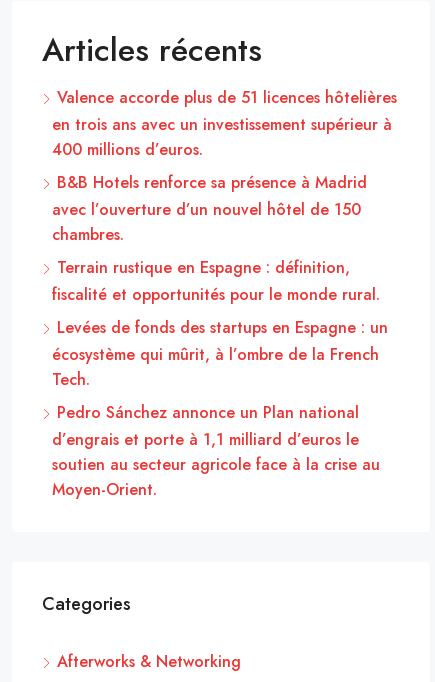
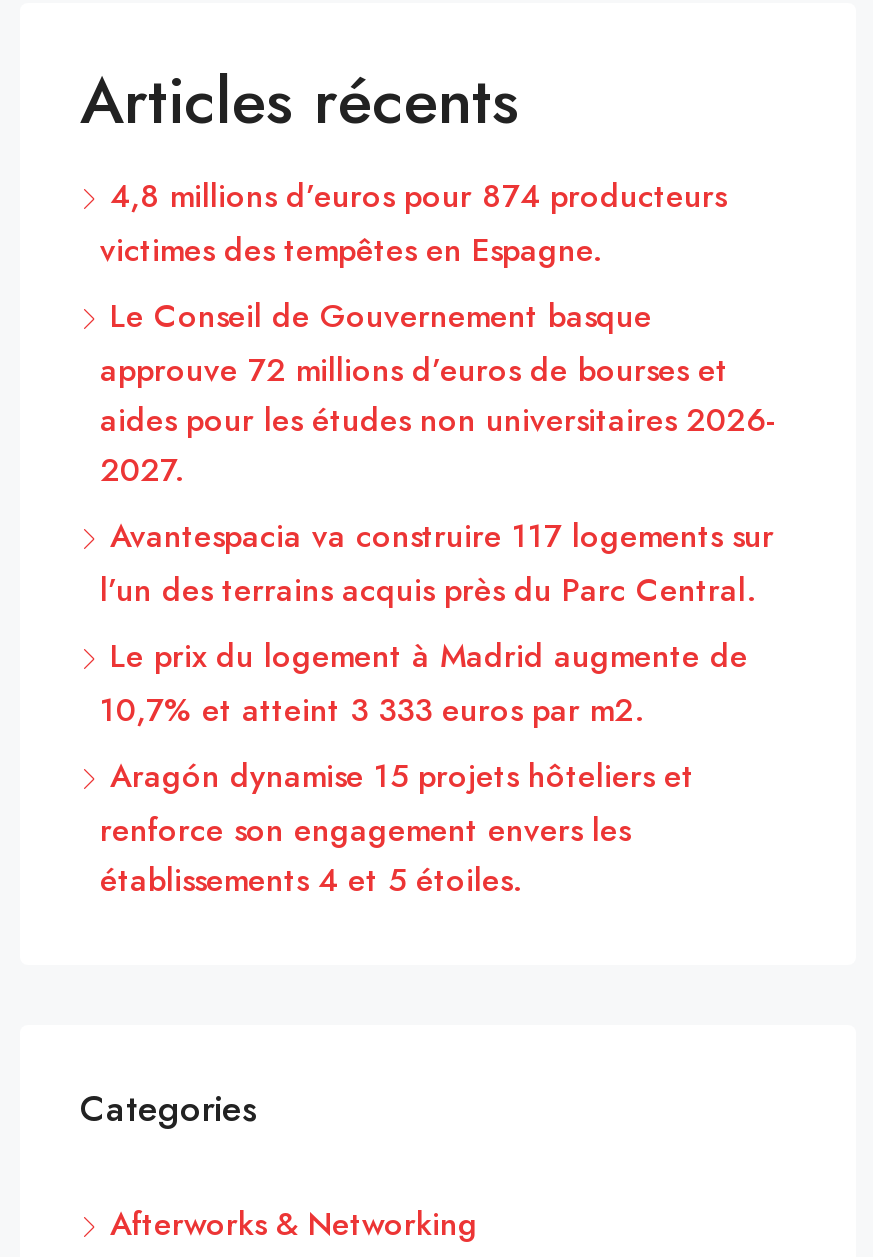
[52,86,397,501] Valence accorde plus de 51 licences hôtelières | en trois ans avec un investissement supérieur à | 400 millions d’euros. | B&B Hotels renforce sa présence à Madrid | avec l’ouverture d’un nouvel hôtel de 150 | chambres. | Terrain rustique en Espagne : définition, | fiscalité et opportunités pour le monde rural. | Levées de fonds des startups en Espagne : un | écosystème qui mûrit, à l’ombre de la French | Tech. | Pedro Sánchez annonce un Plan national | d’engrais et porte à 1,1 milliard d’euros le | soutien au secteur agricole face à la crise au | Moyen-Orient. -> [100,173,776,903] 4,8 millions d’euros pour 874 producteurs | victimes des tempêtes en Espagne. | Le Conseil de Gouvernement basque | approuve 72 millions d’euros de bourses et | aides pour les études non universitaires 2026- | 2027. | Avantespacia va construire 117 logements sur | l’un des terrains acquis près du Parc Central. | Le prix du logement à Madrid augmente de | 10,7% et atteint 3 333 euros par m2. | Aragón dynamise 15 projets hôteliers et | renforce son engagement envers les | établissements 4 et 5 étoiles.

